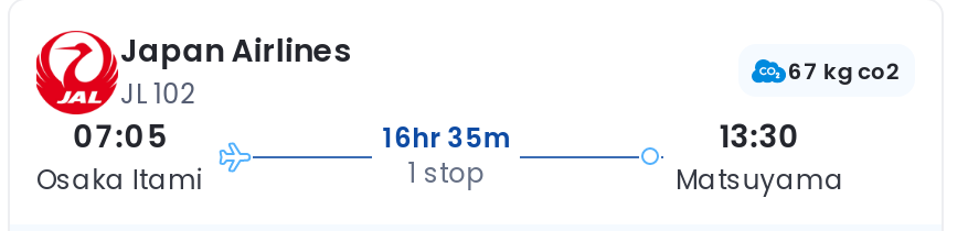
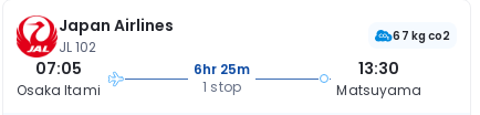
[383,119,509,157] 16hr 35m -> [193,60,250,79] 6hr 25m

